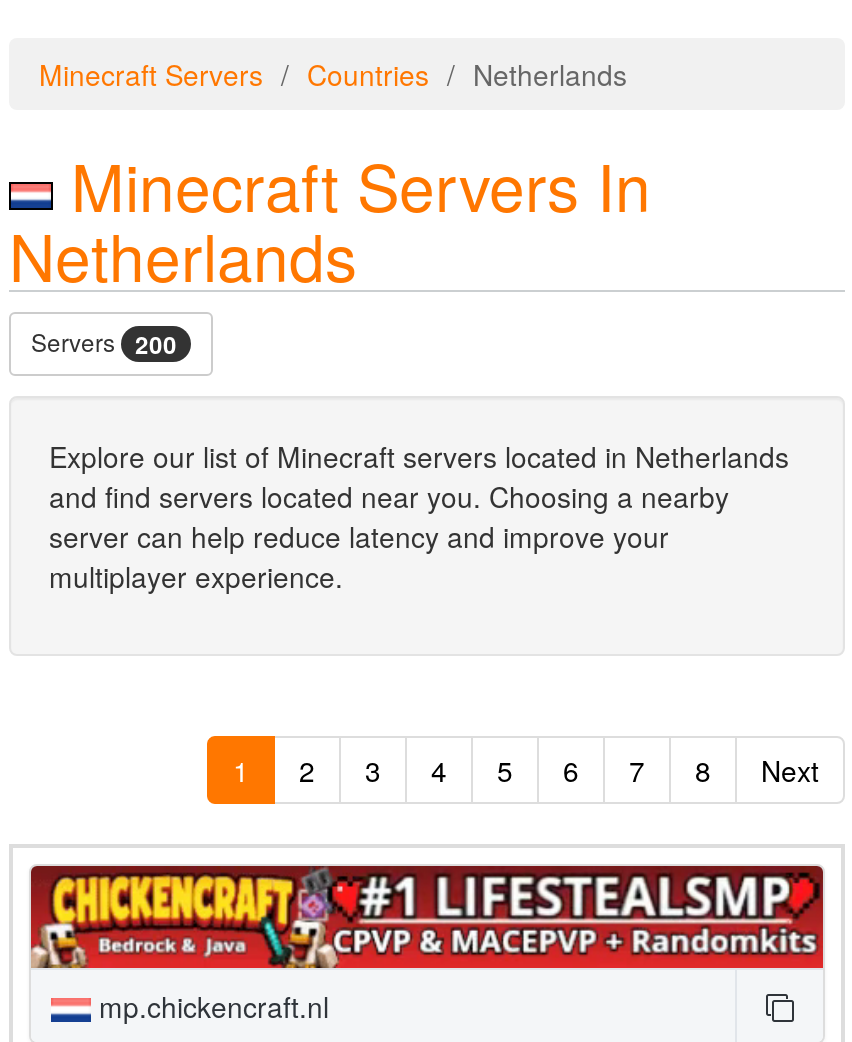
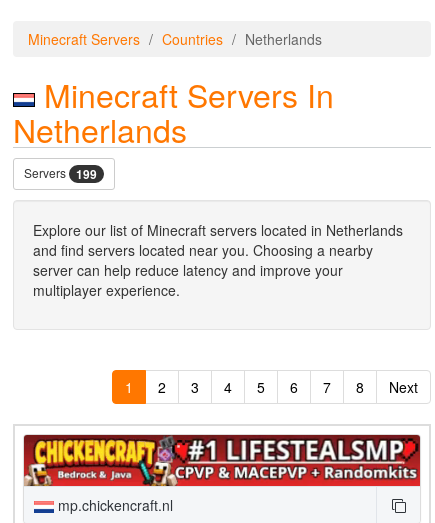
[31,324,177,362] Servers 200 -> [24,164,97,183] Servers 199

